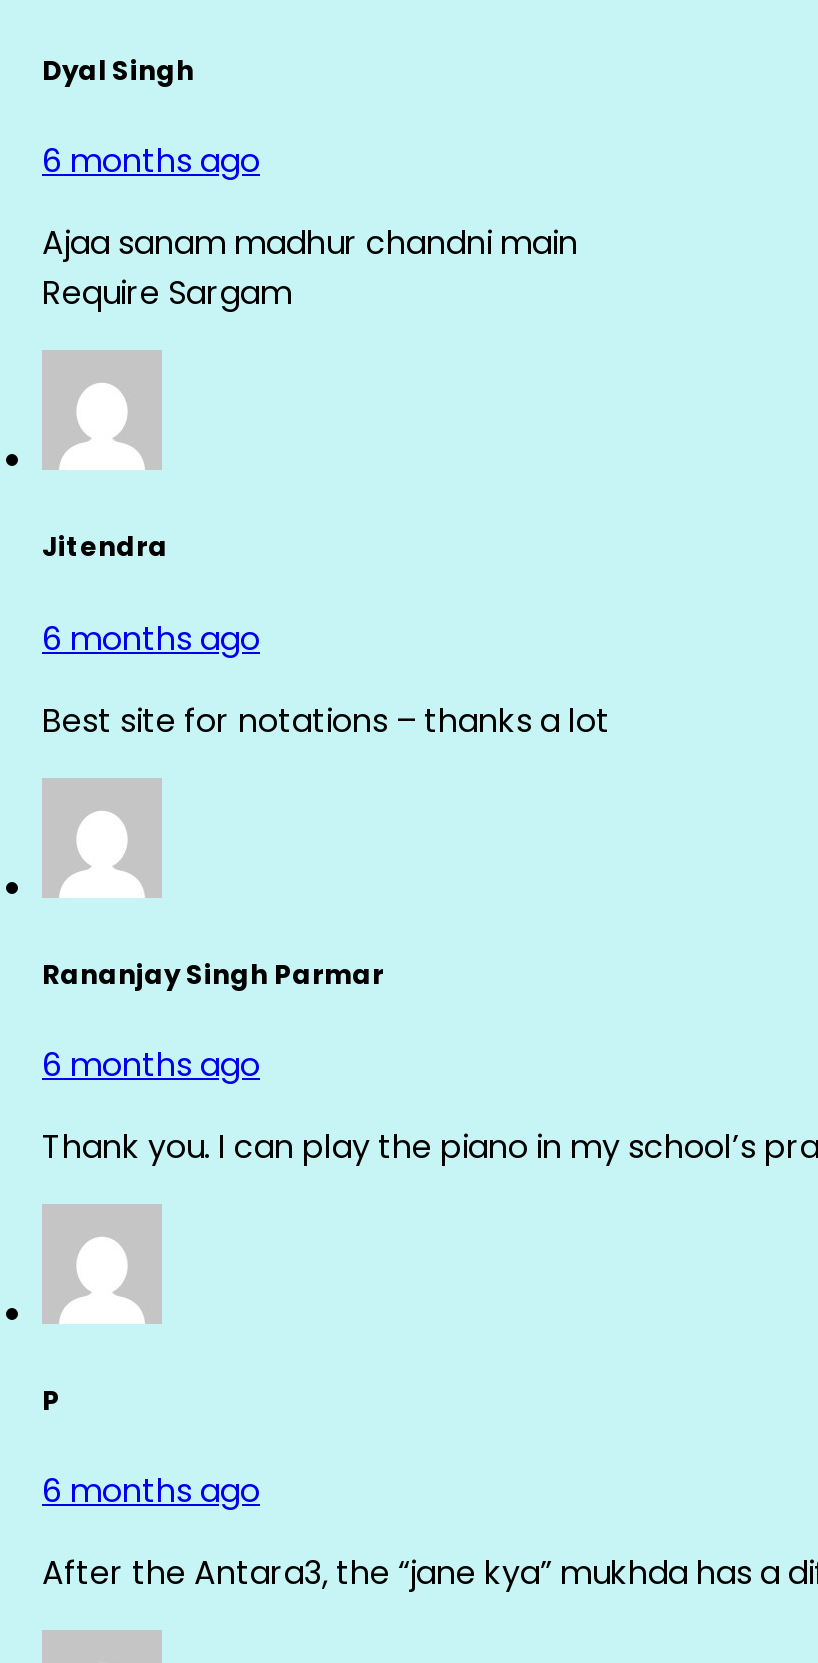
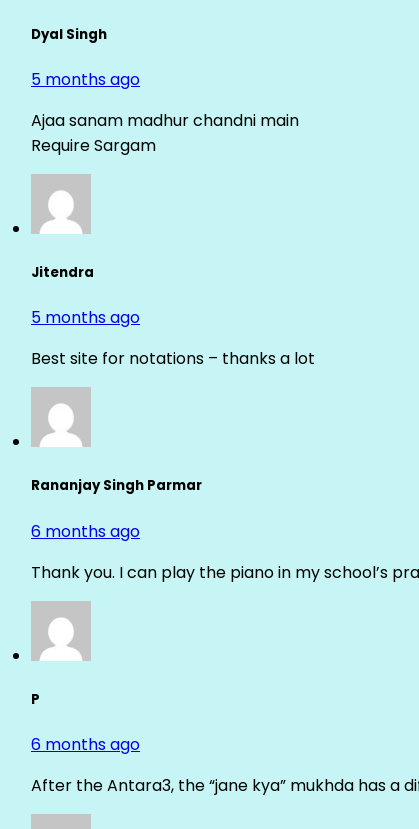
[42,139,260,185] 6 months ago -> [31,68,140,91] 5 months ago
[42,616,260,662] 6 months ago -> [31,306,140,329] 5 months ago

